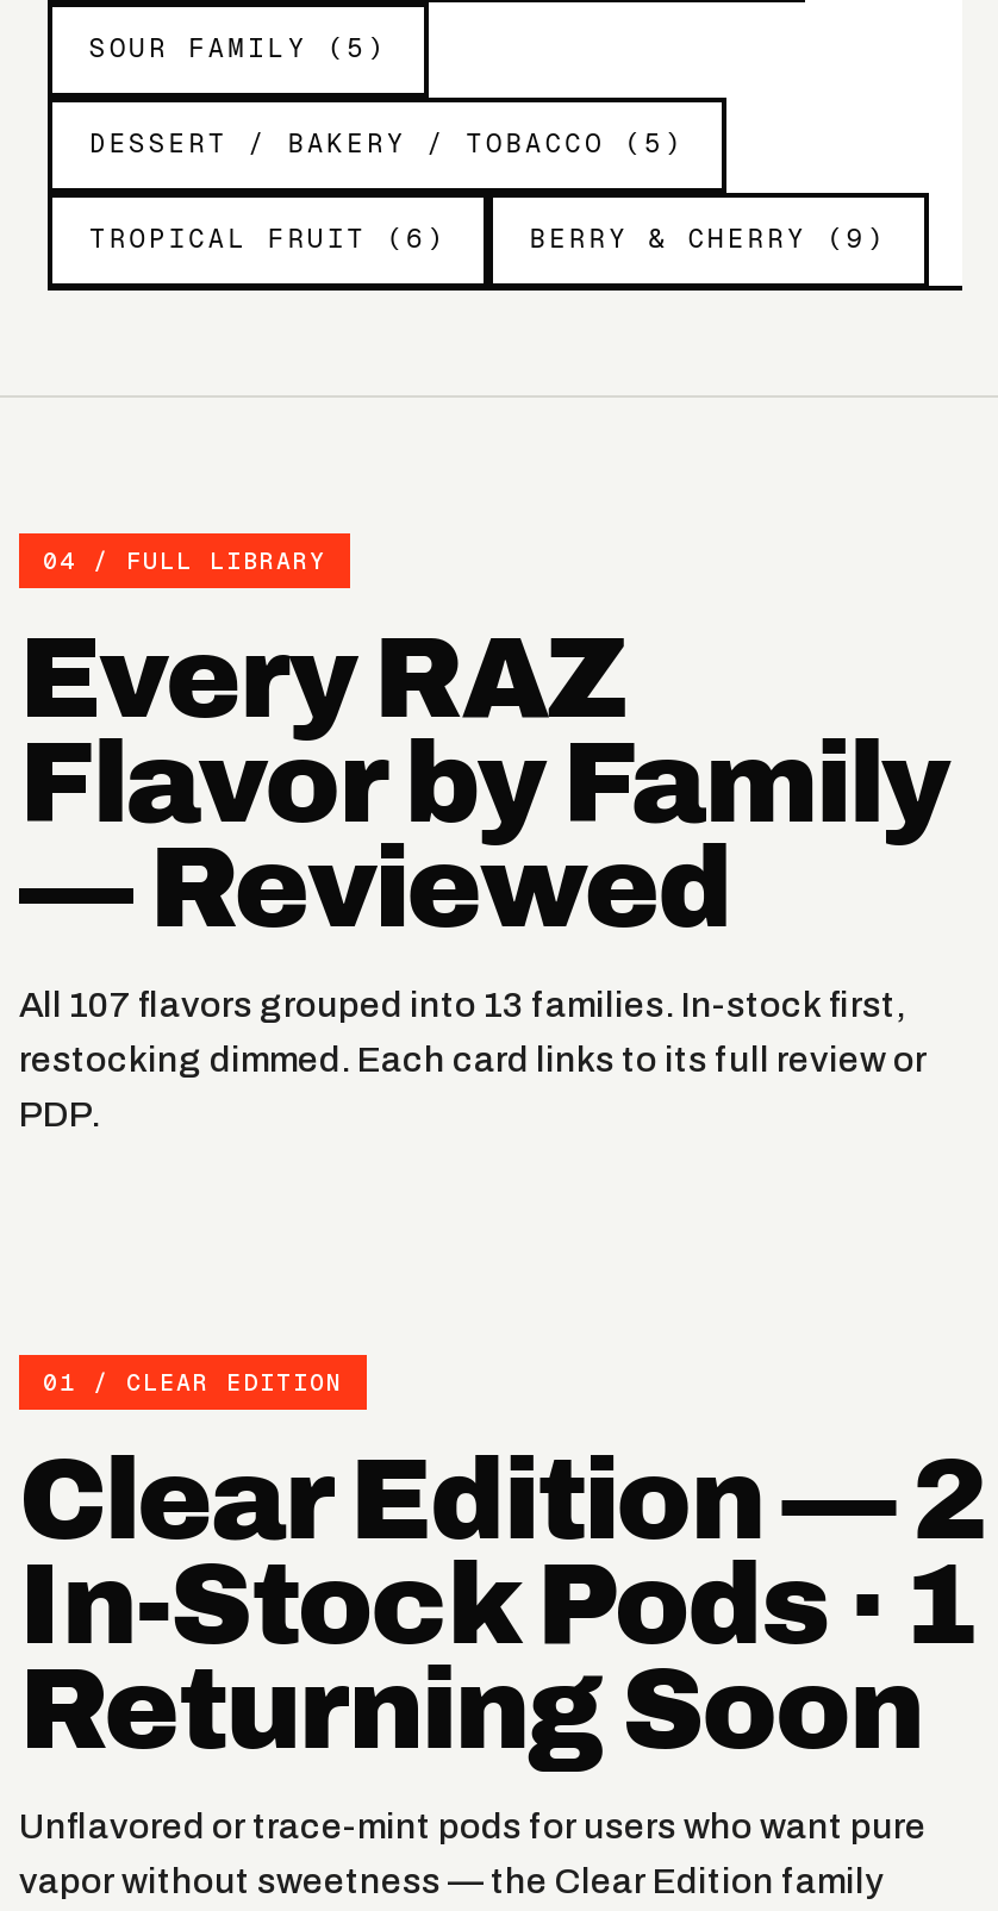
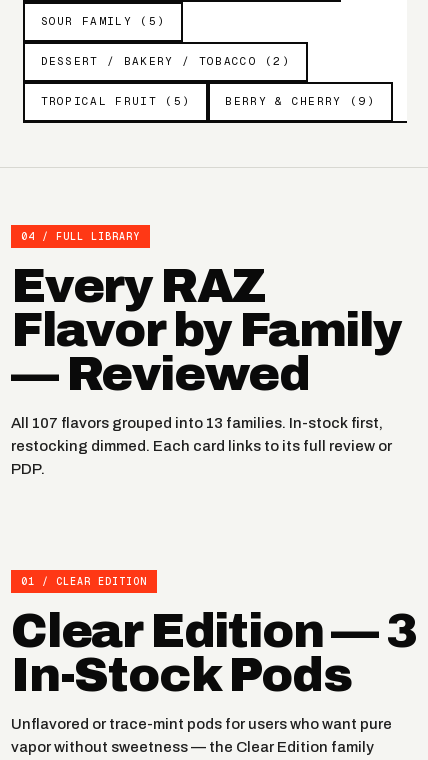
[89,126,684,160] DESSERT / BAKERY / TOBACCO (5) -> [40,54,290,68] DESSERT / BAKERY / TOBACCO (2)
[89,221,446,255] TROPICAL FRUIT (6) -> [40,94,190,108] TROPICAL FRUIT (5)
[19,1438,985,1772] Clear Edition — 2 | In-Stock Pods · 1 | Returning Soon -> [11,605,417,701] Clear Edition — 3 | In-Stock Pods

